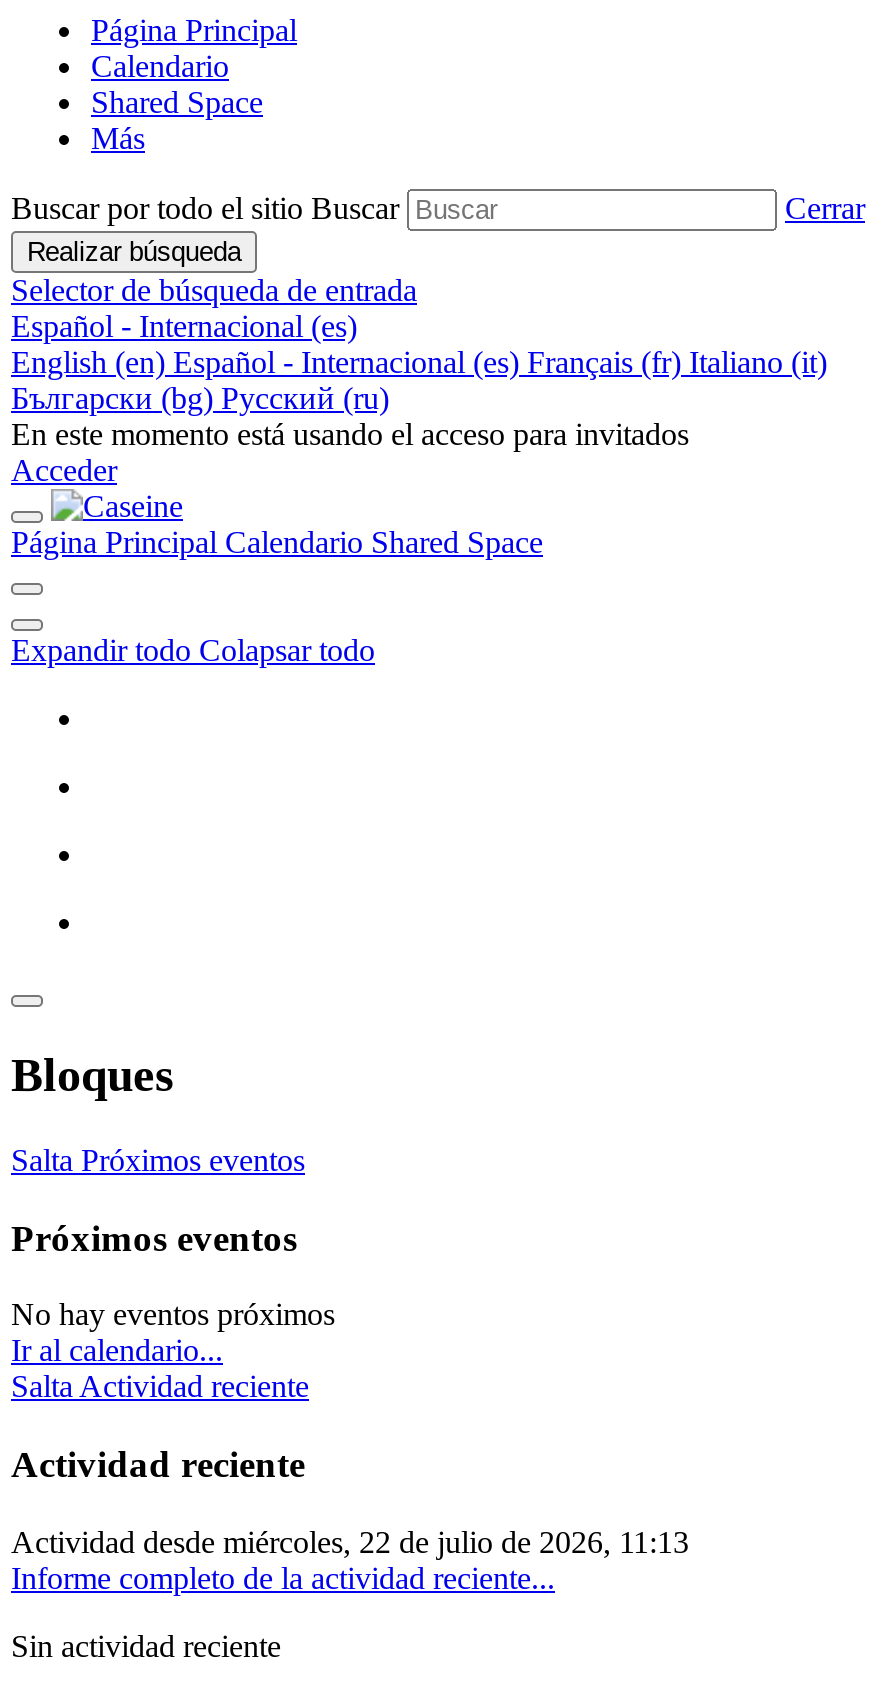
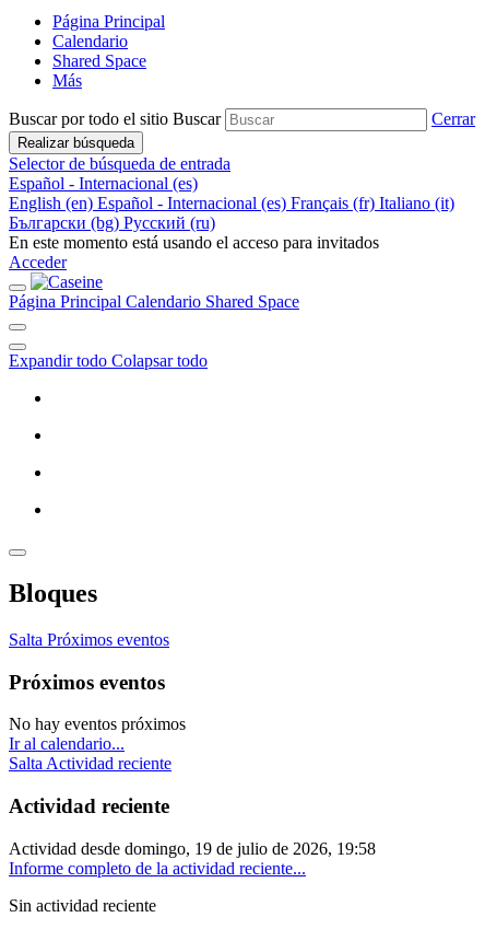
[11,1524,689,1558] Actividad desde miércoles, 22 de julio de 2026, 11:13 -> [9,839,376,858] Actividad desde domingo, 19 de julio de 2026, 19:58

